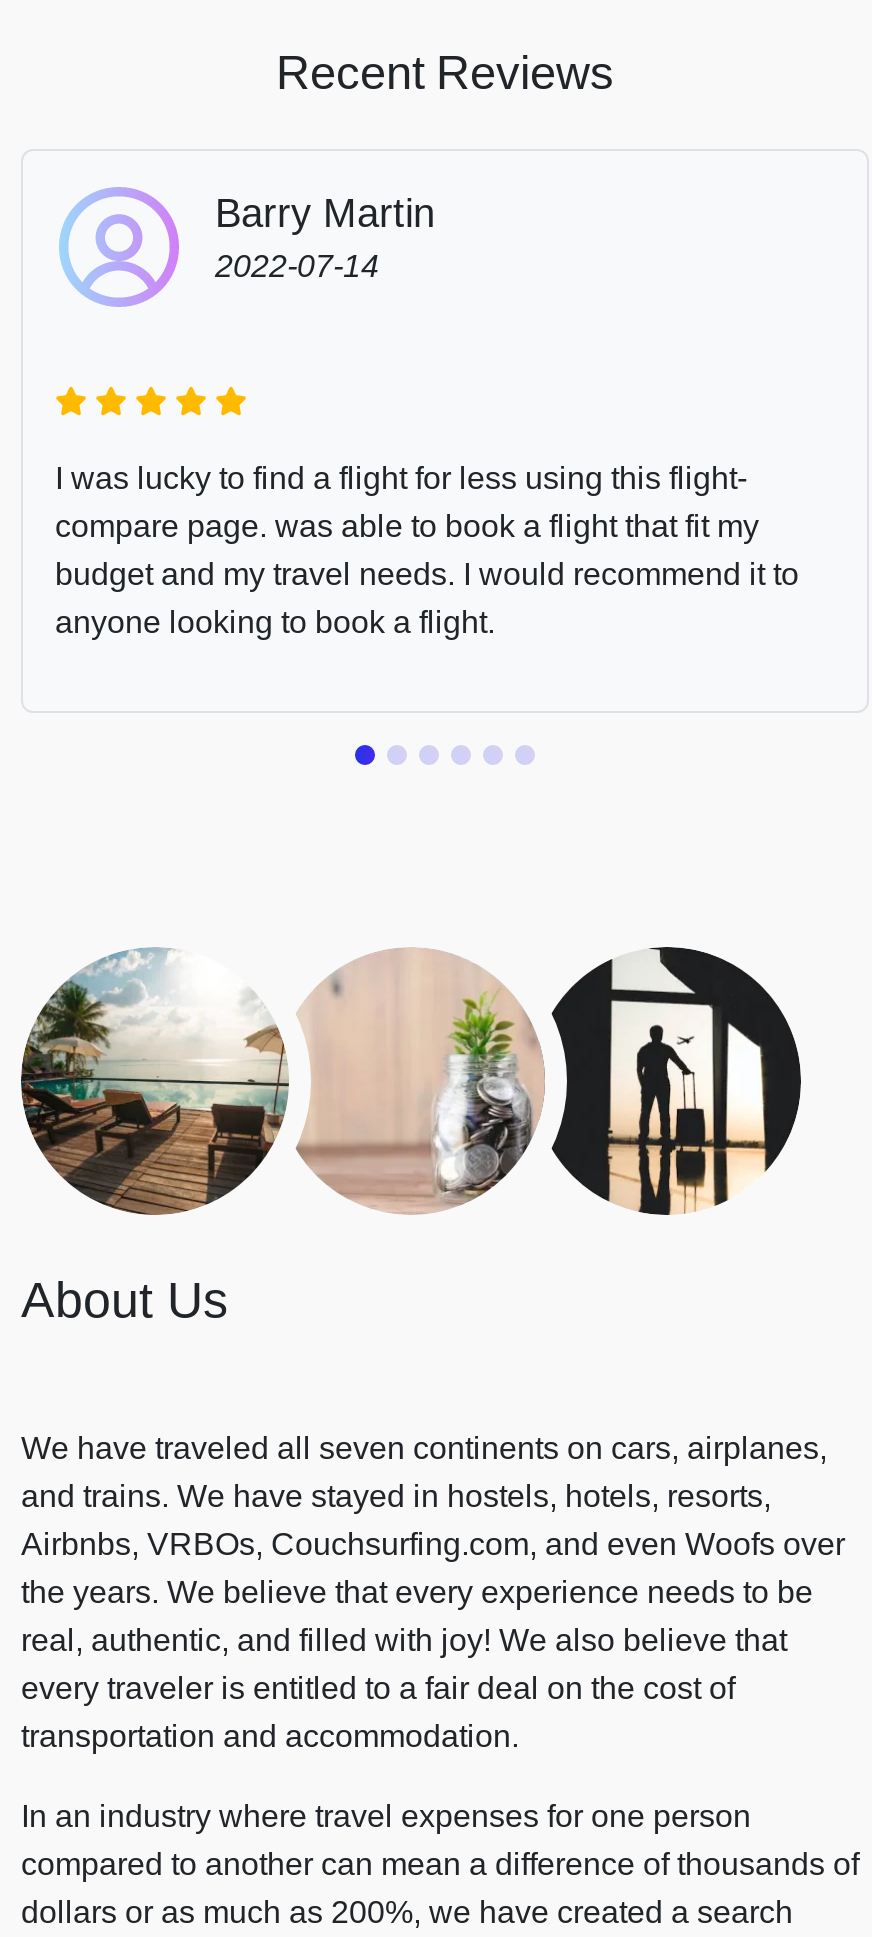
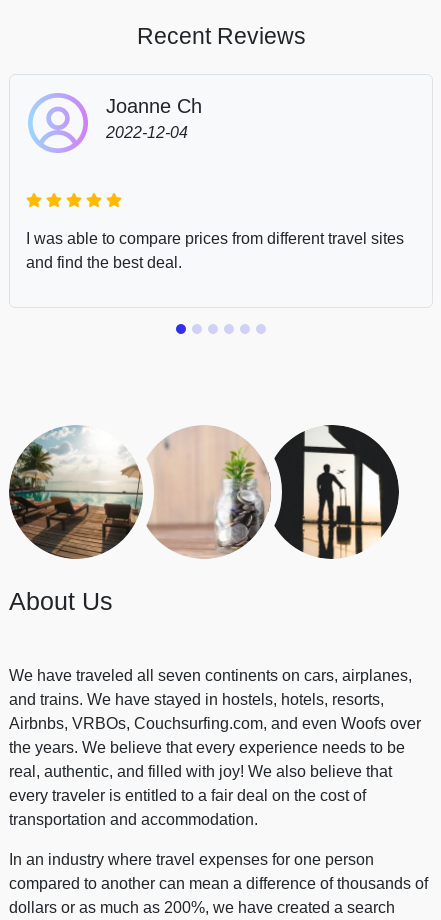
[215,191,435,283] Barry Martin | 2022-07-14 -> [106,95,202,141] Joanne Ch | 2022-12-04
[55,461,799,639] I was lucky to find a flight for less using this flight- | compare page. was able to book a flight that fit my | budget and my travel needs. I would recommend it to | anyone looking to book a flight. -> [26,230,404,271] I was able to compare prices from different travel sites | and find the best deal.

